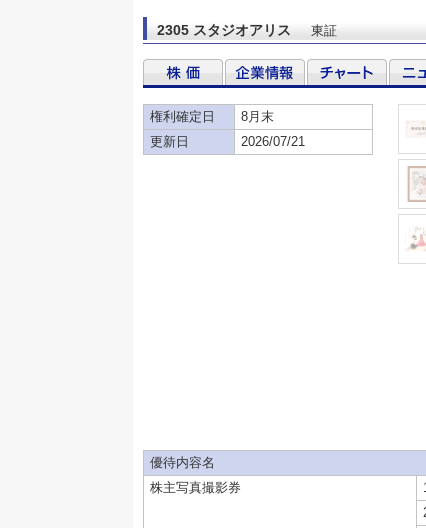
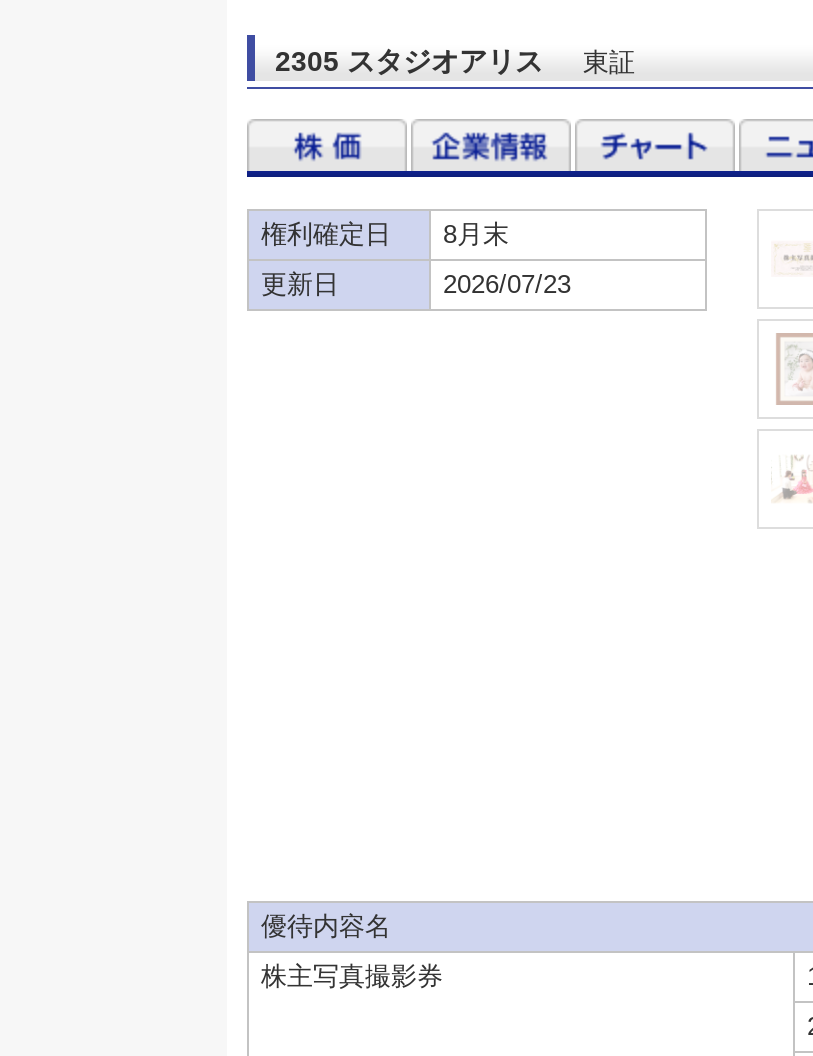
[241,134,305,149] 2026/07/21 -> [443,269,571,299] 2026/07/23

